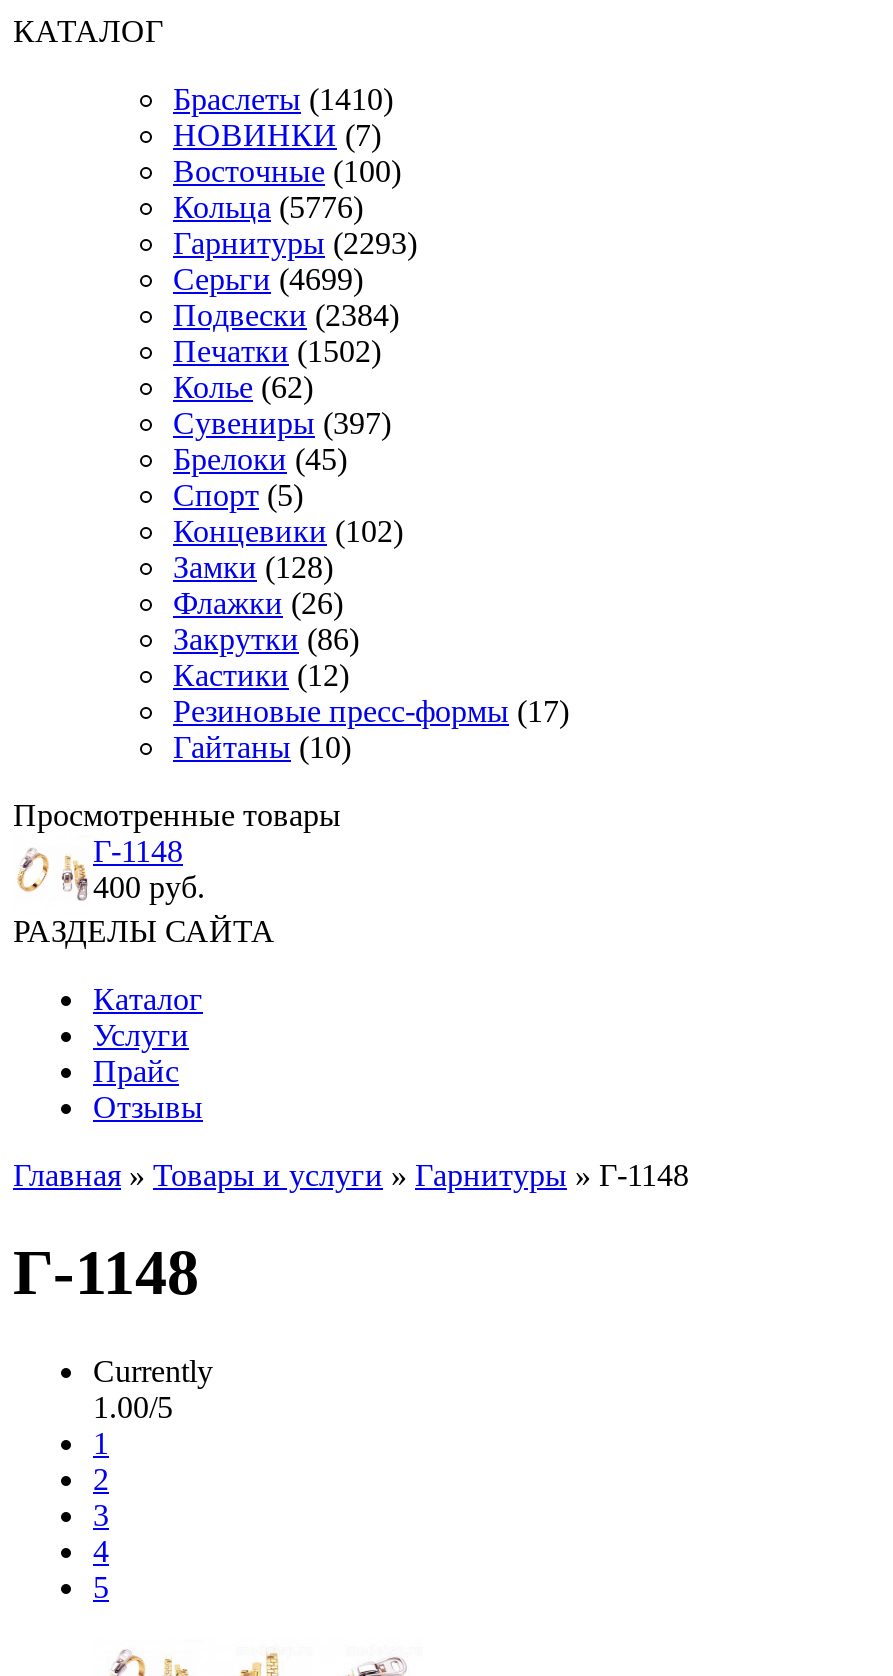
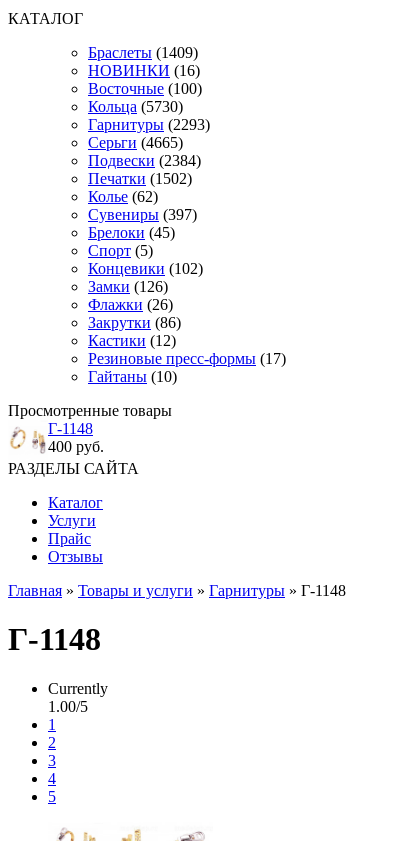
[173,82,393,116] Браслеты (1410) -> [88,44,198,61] Браслеты (1409)
[173,118,381,152] НОВИНКИ (7) -> [88,62,200,79] НОВИНКИ (16)
[173,190,363,224] Кольца (5776) -> [88,98,183,115] Кольца (5730)
[173,262,363,296] Серьги (4699) -> [88,134,183,151] Серьги (4665)
[173,550,333,584] Замки (128) -> [88,278,168,295] Замки (126)

